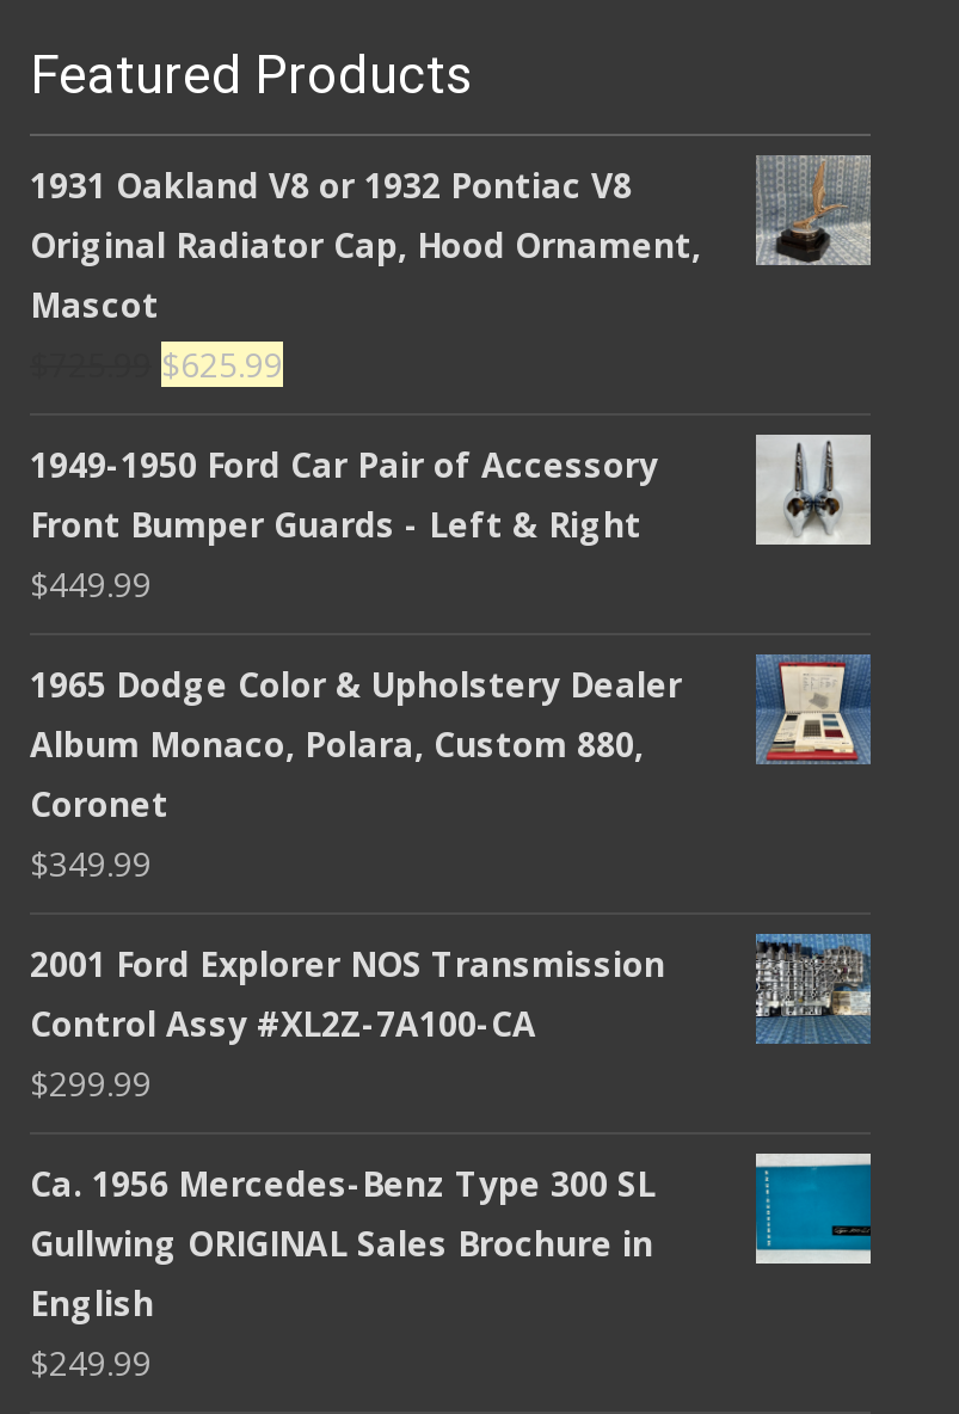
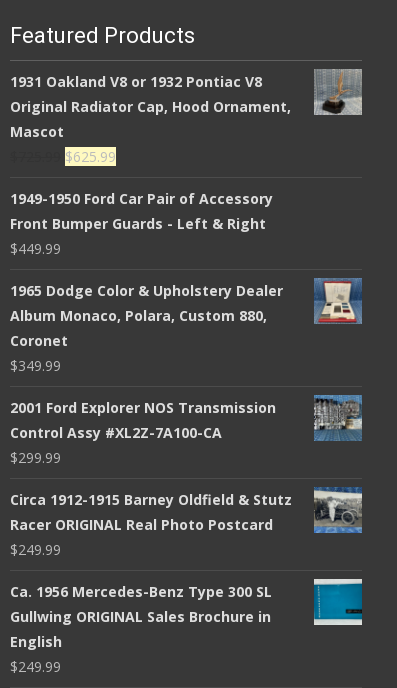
[754,432,873,547] [image] -> none
none -> [10,487,363,559] [image] | Circa 1912-1915 Barney Oldfield & Stutz | Racer ORIGINAL Real Photo Postcard | $249.99

